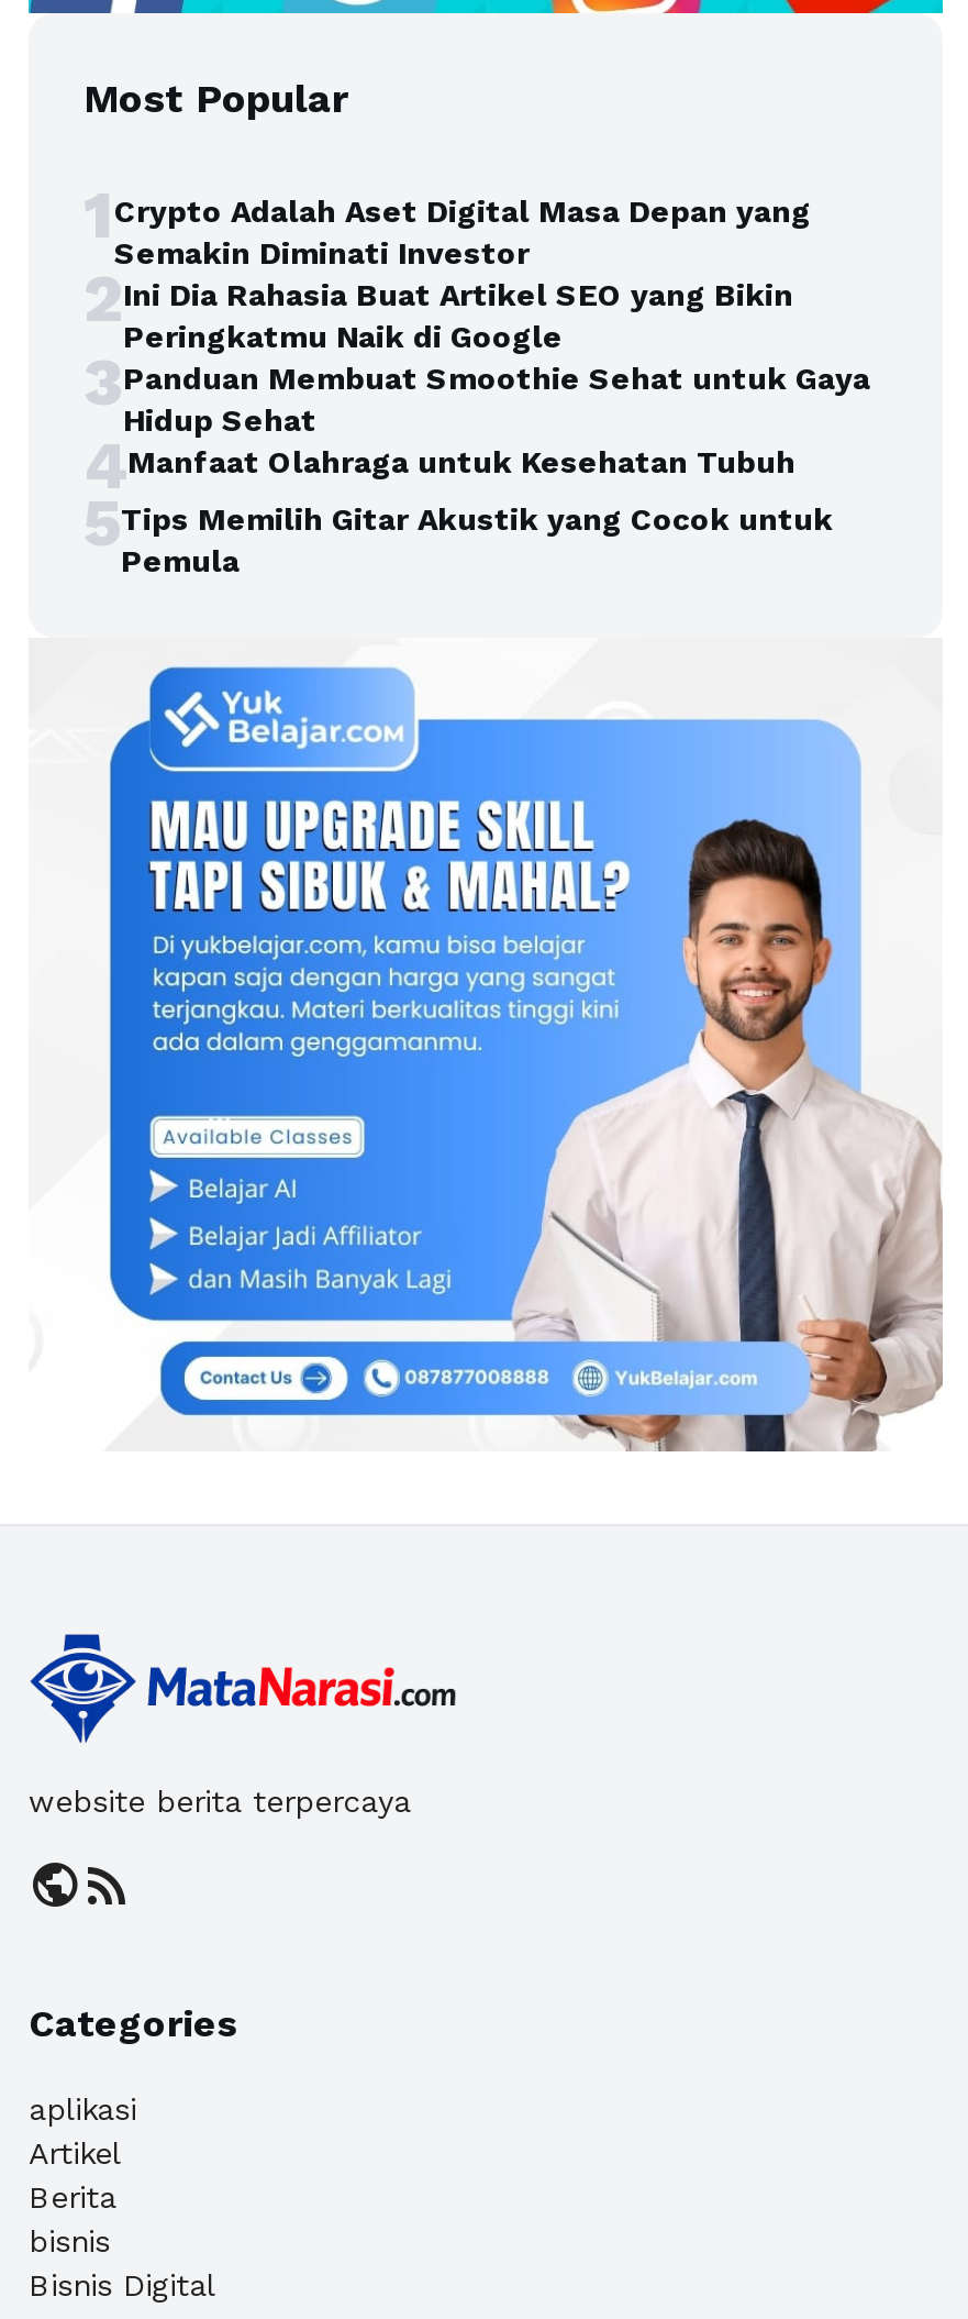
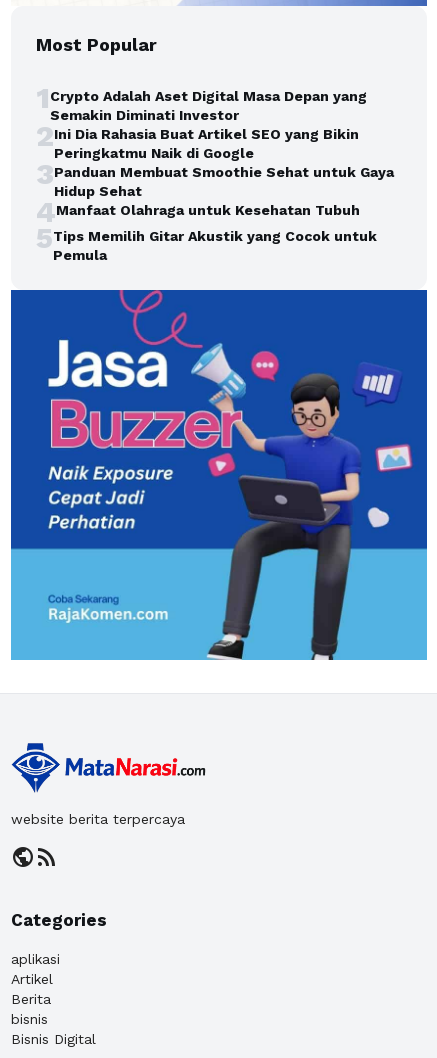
[29,638,945,1454] [image] -> [10,289,428,661] [image]

